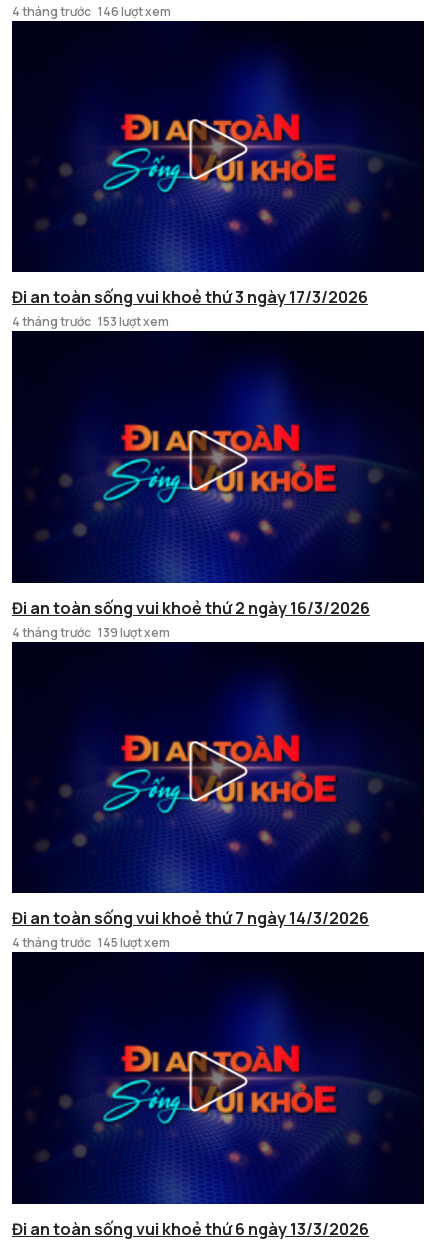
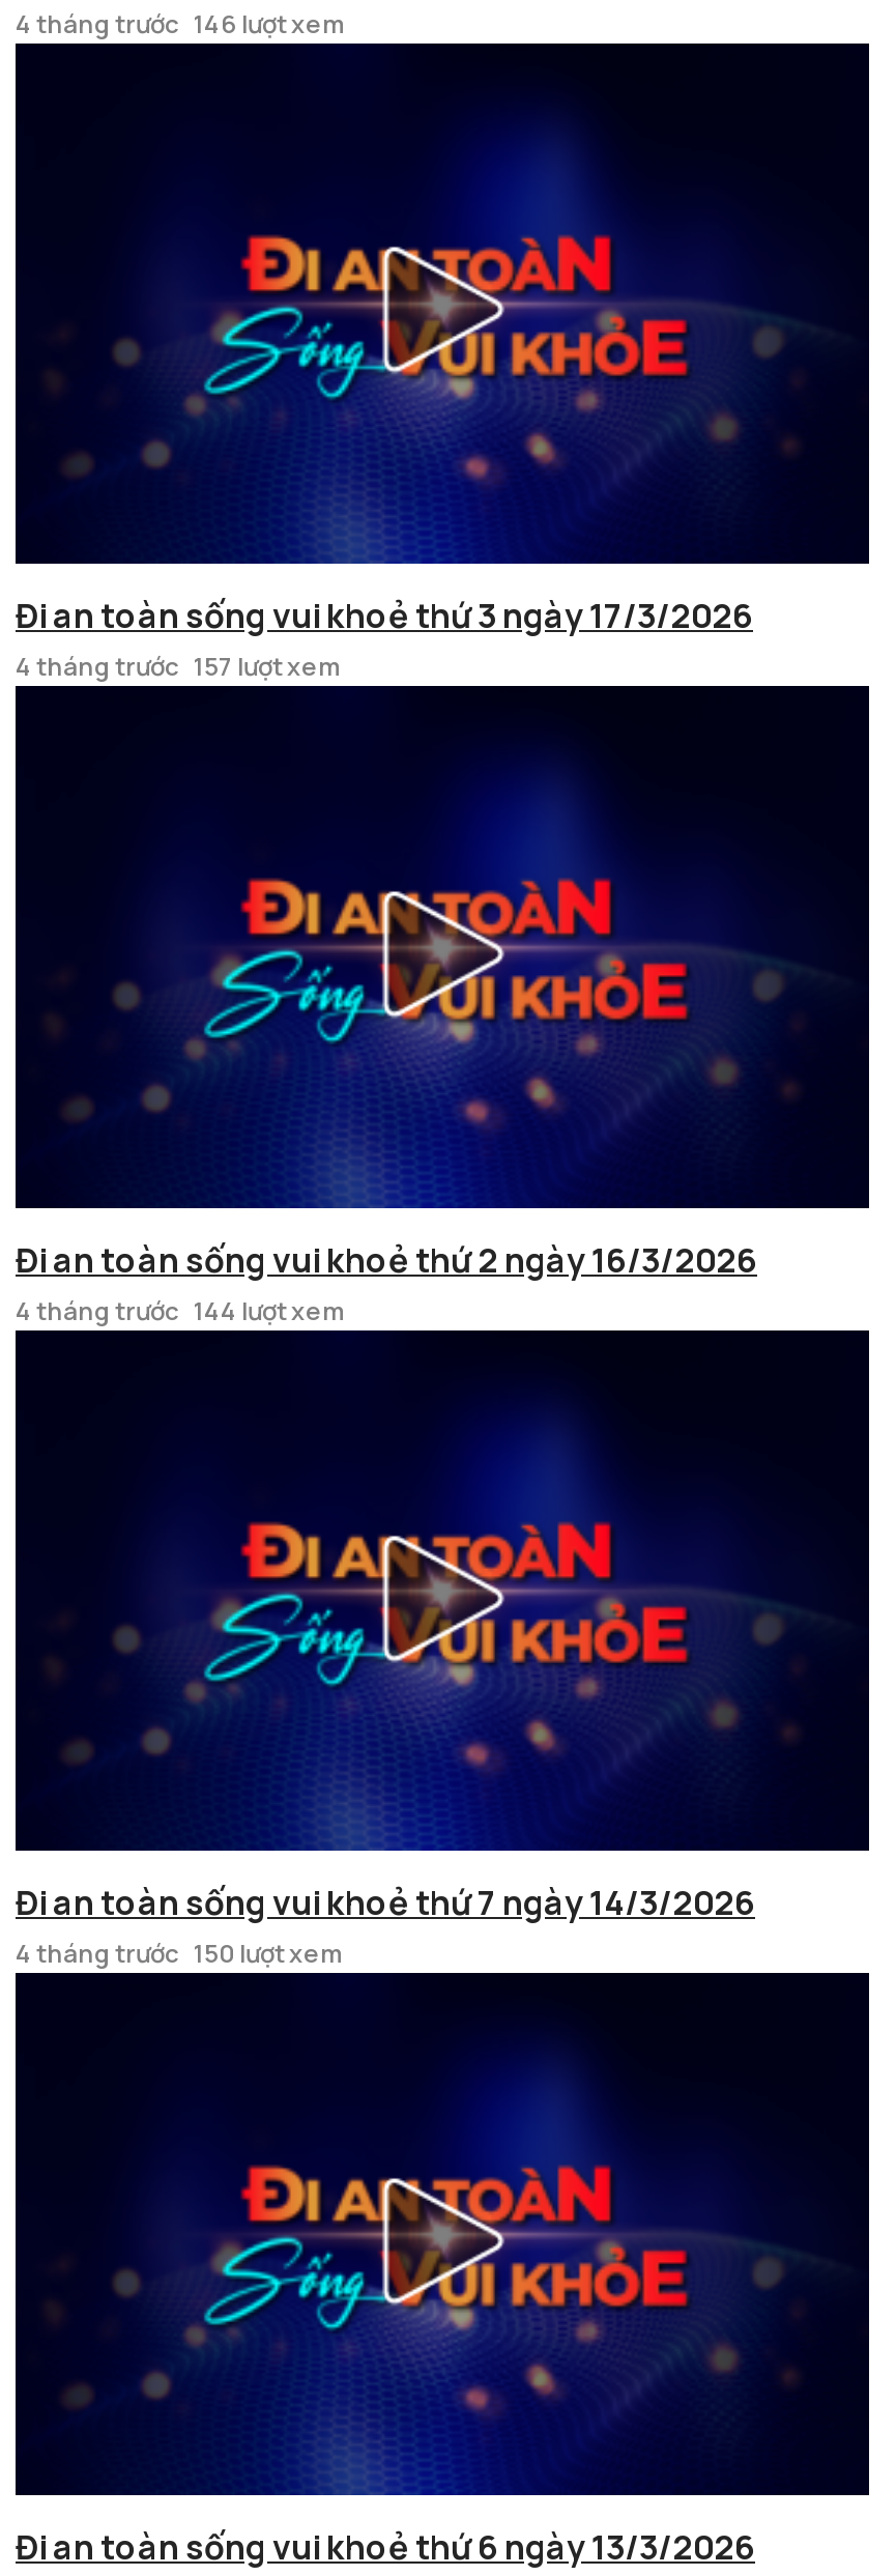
[12,313,169,330] 4 tháng trước 153 lượt xem -> [16,649,341,684] 4 tháng trước 157 lượt xem
[12,624,170,641] 4 tháng trước 139 lượt xem -> [16,1293,345,1328] 4 tháng trước 144 lượt xem
[12,934,170,951] 4 tháng trước 145 lượt xem -> [16,1936,343,1972] 4 tháng trước 150 lượt xem

